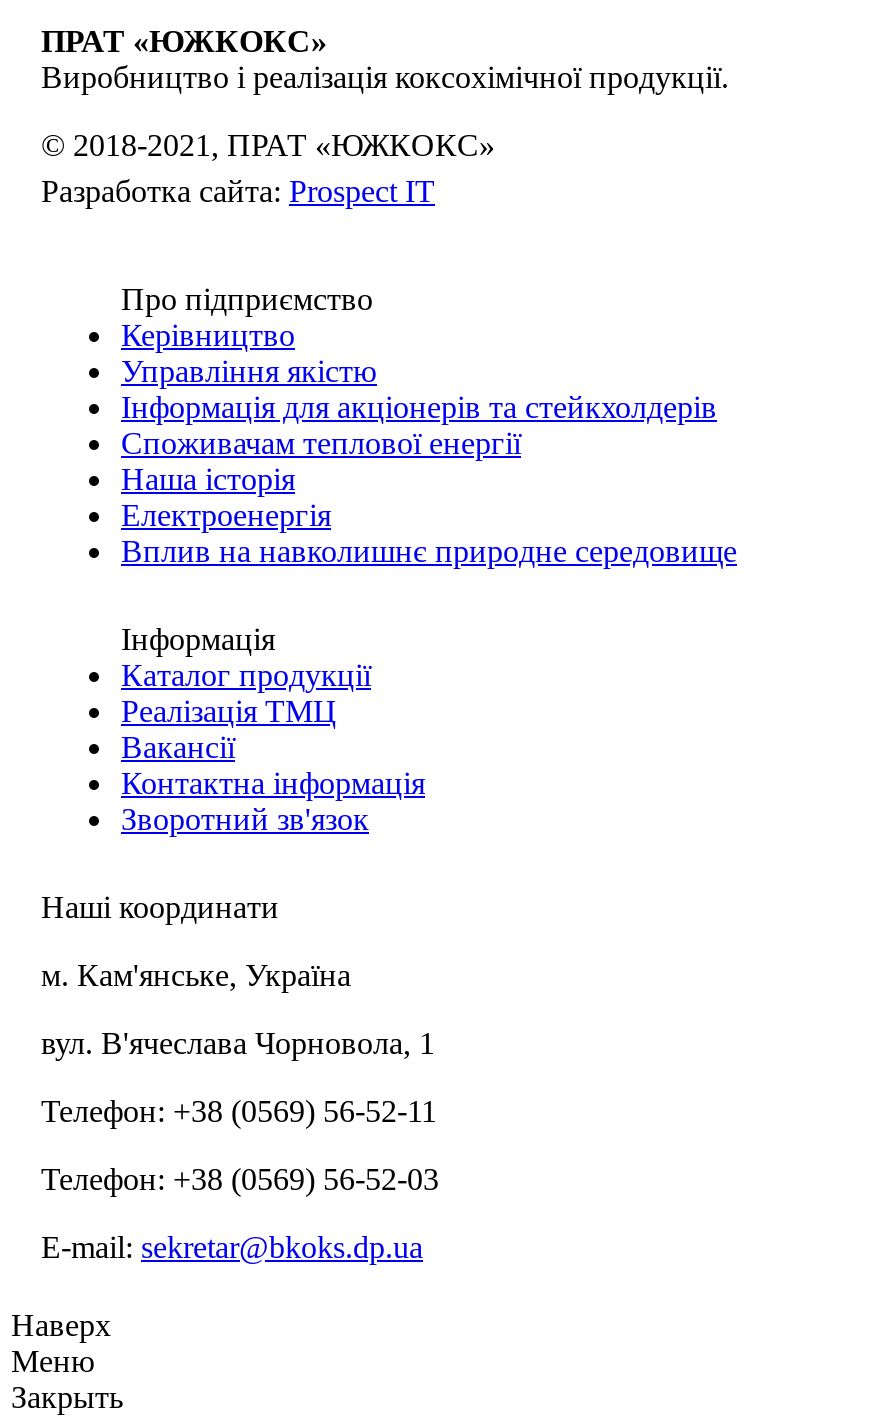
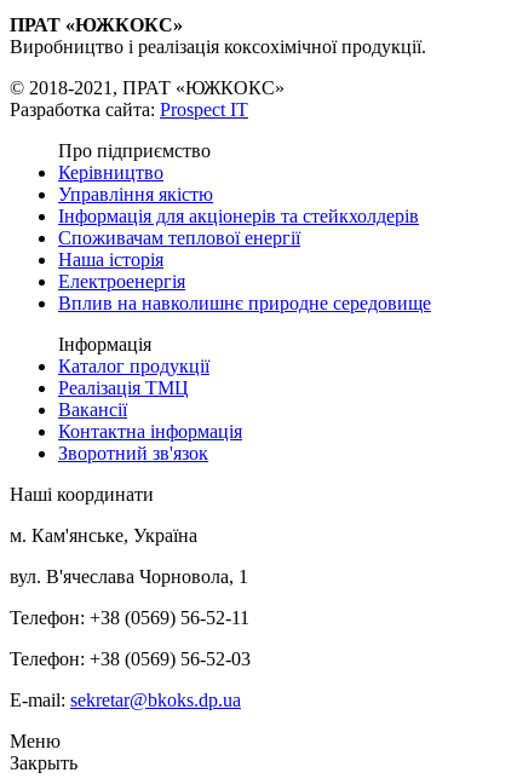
[11,1308,111,1342] Наверх -> none

